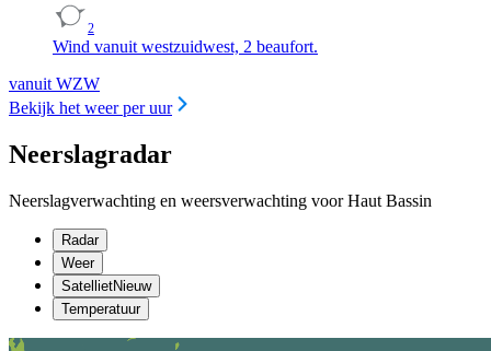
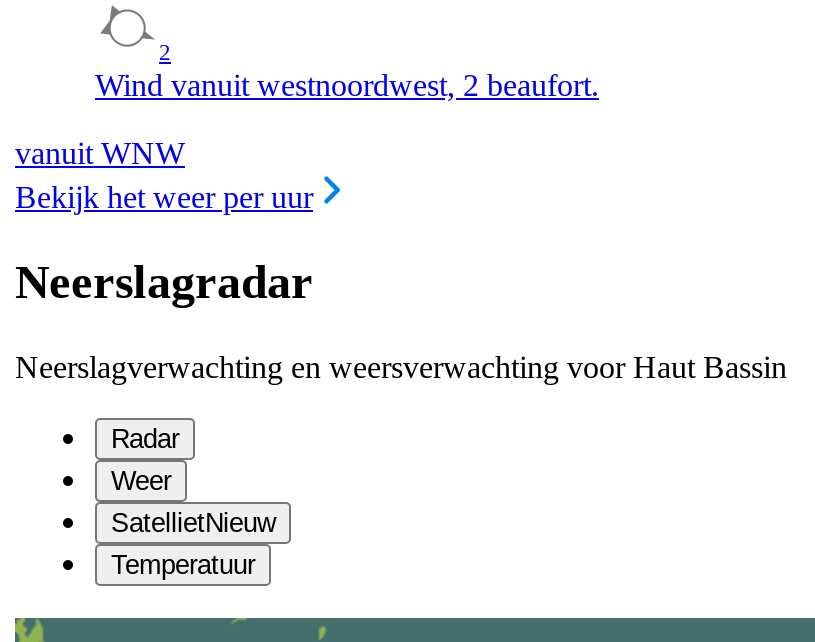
[53,37,318,56] Wind vanuit westzuidwest, 2 beaufort. -> [95,68,599,102] Wind vanuit westnoordwest, 2 beaufort.
[9,75,100,93] vanuit WZW -> [15,136,185,170] vanuit WNW

